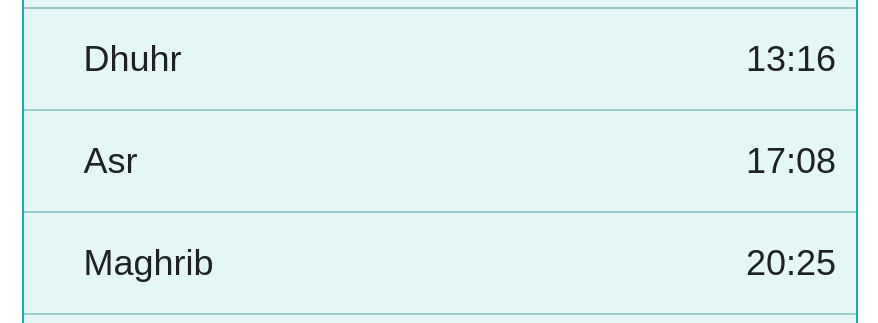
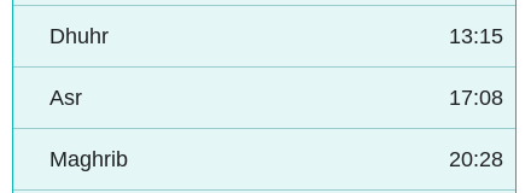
[746,39,836,79] 13:16 -> [449,24,503,48] 13:15
[746,243,836,283] 20:25 -> [449,147,503,171] 20:28

